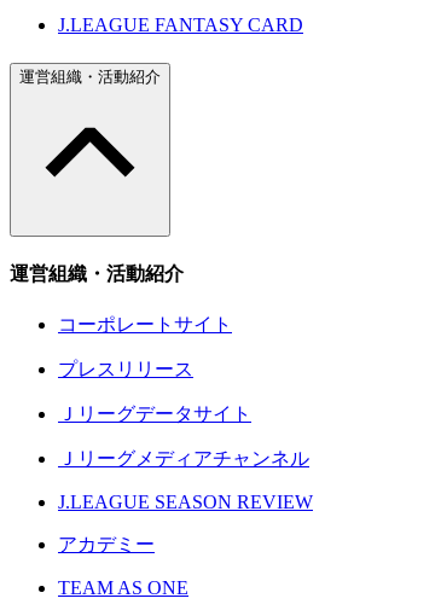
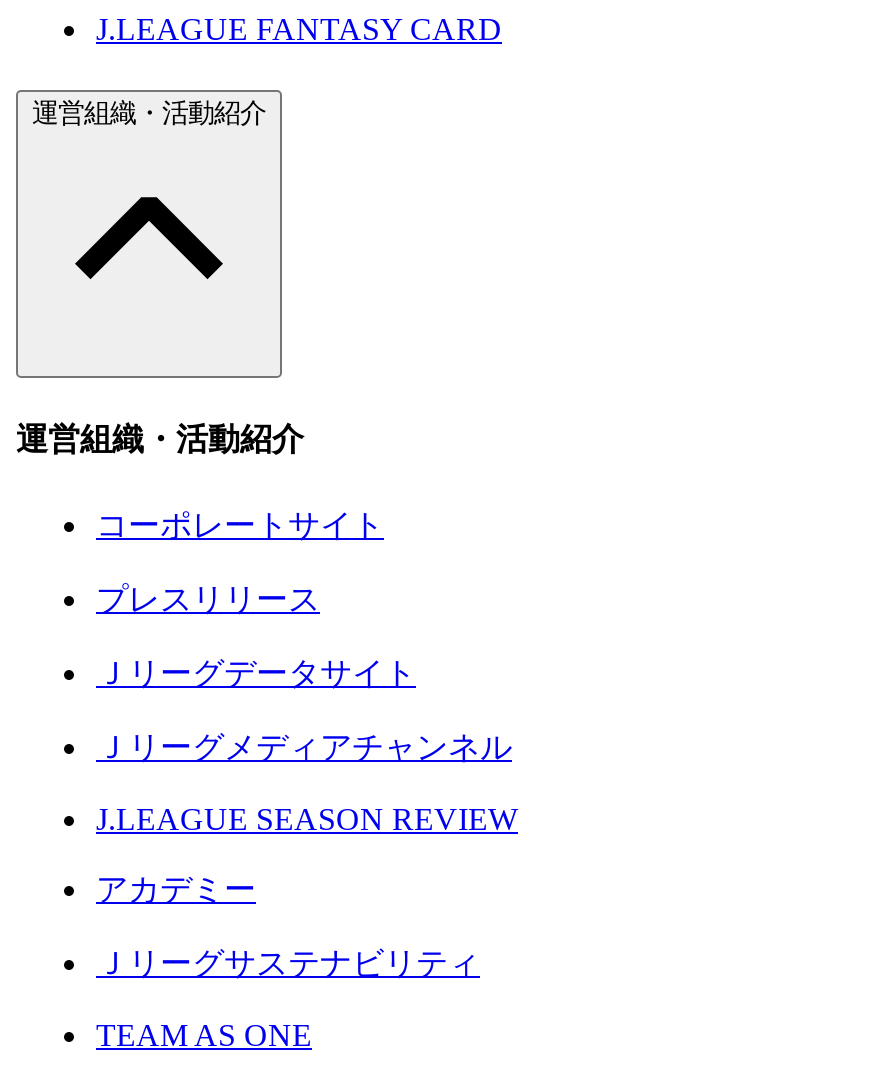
none -> [96,945,480,979] Ｊリーグサステナビリティ

